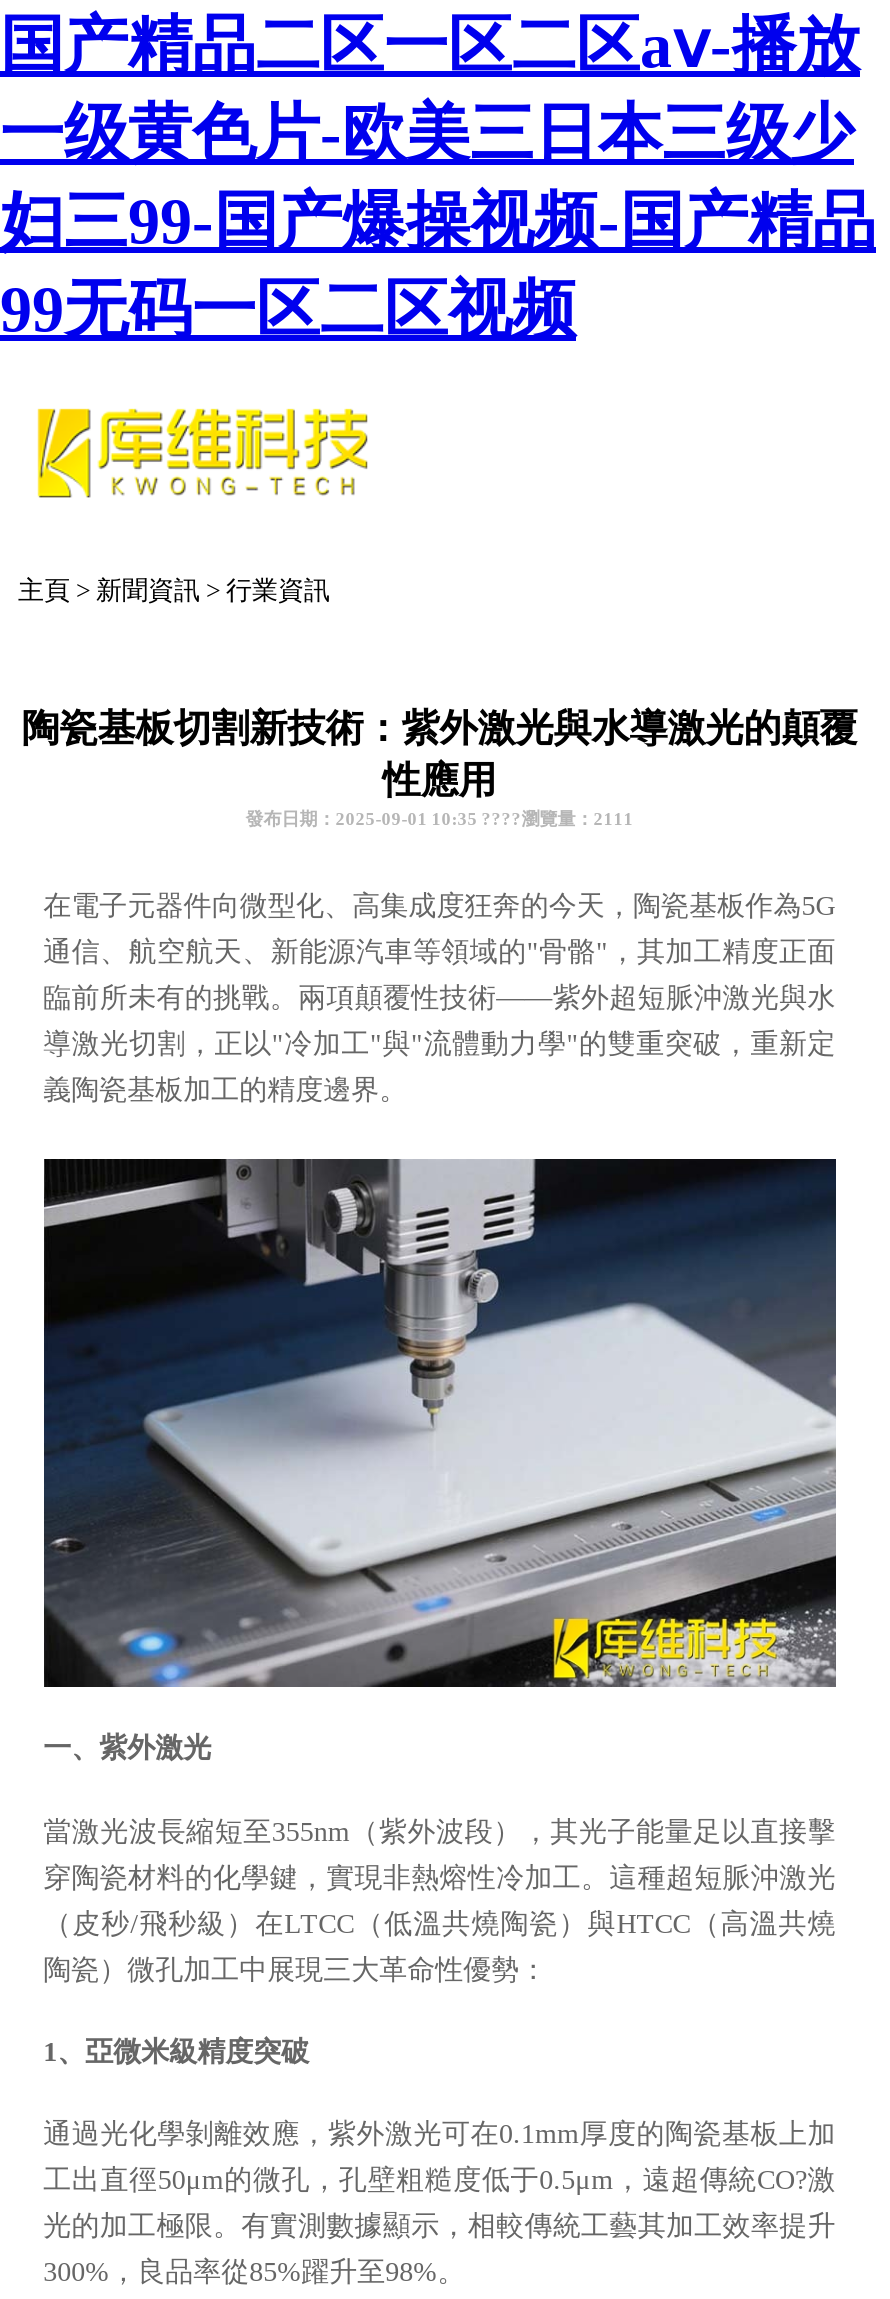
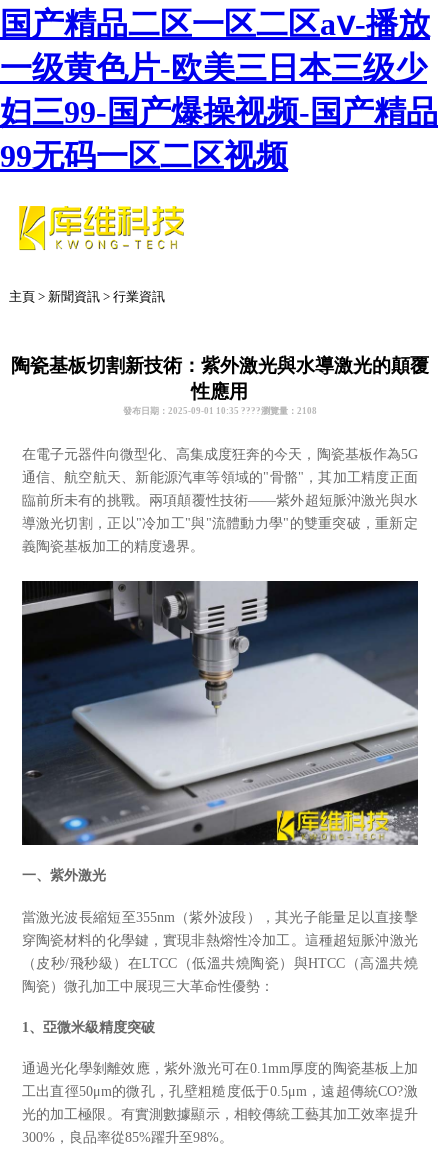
[245,808,633,828] 發布日期：2025-09-01 10:35 ????瀏覽量：2111 -> [123,406,317,416] 發布日期：2025-09-01 10:35 ????瀏覽量：2108

